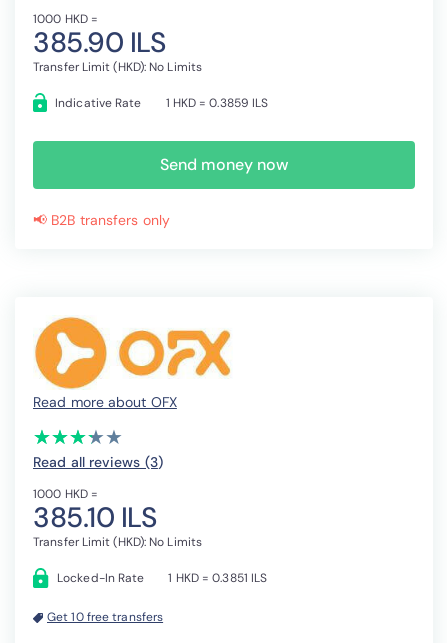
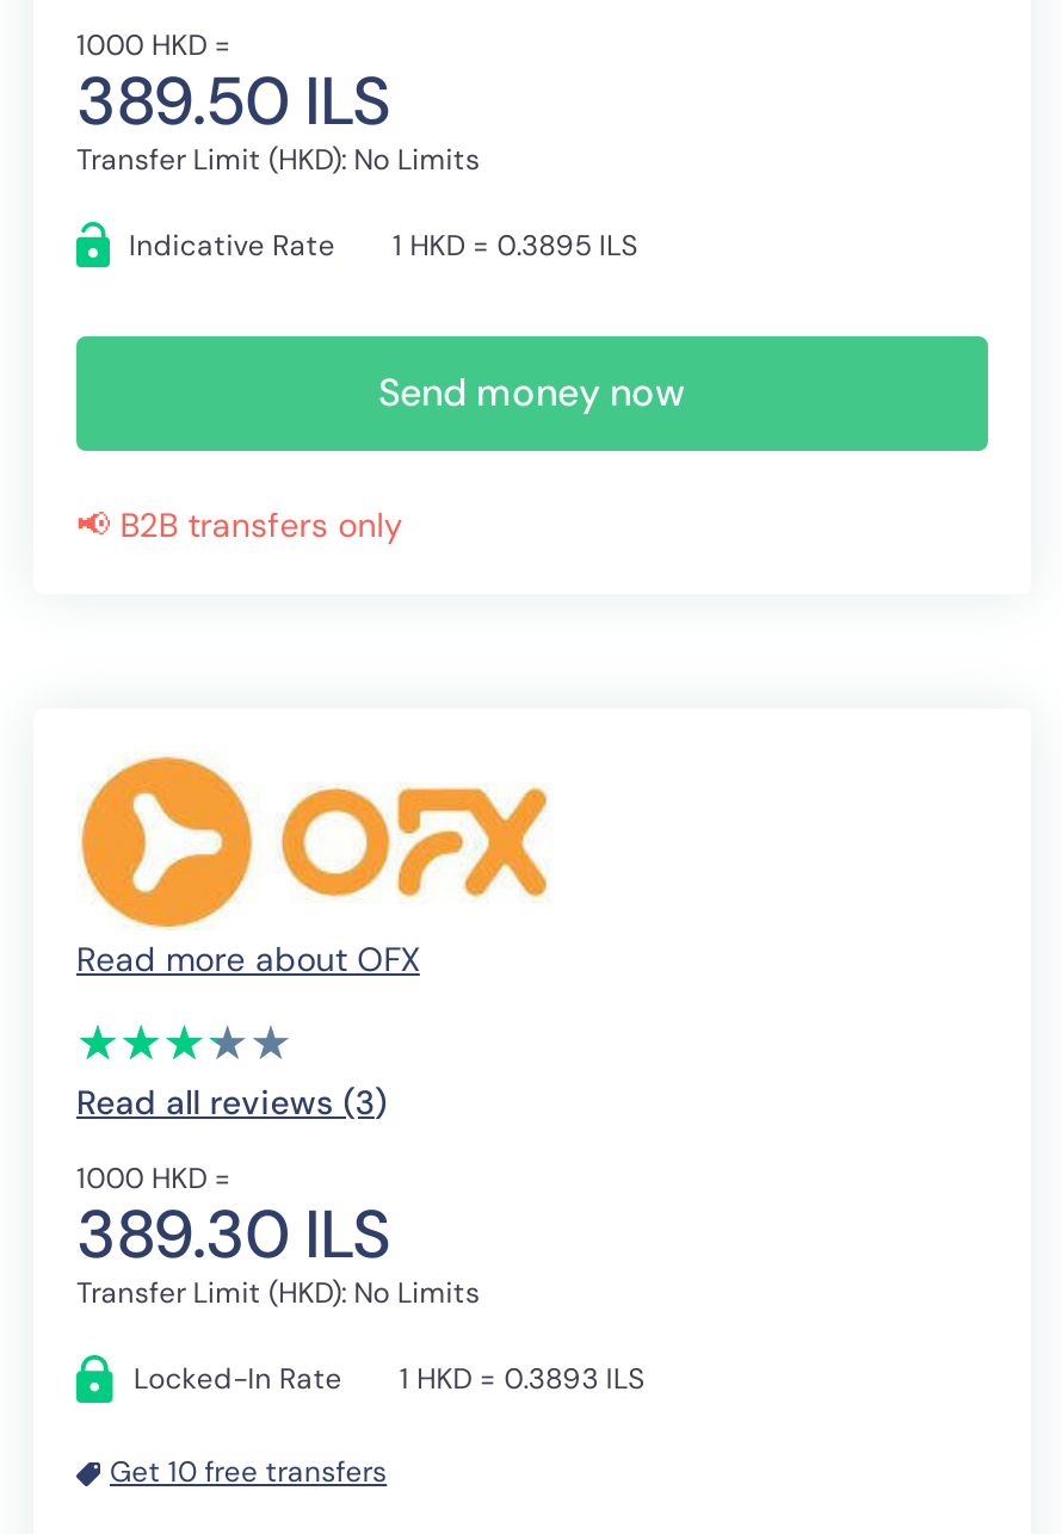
[33,24,165,61] 385.90 ILS -> [76,56,389,145] 389.50 ILS
[55,95,268,111] Indicative Rate 1 HKD = 0.3859 ILS -> [129,226,638,264] Indicative Rate 1 HKD = 0.3895 ILS
[33,499,156,536] 385.10 ILS -> [76,1190,389,1278] 389.30 ILS
[57,570,267,586] Locked-In Rate 1 HKD = 0.3851 ILS -> [134,1359,645,1398] Locked-In Rate 1 HKD = 0.3893 ILS

